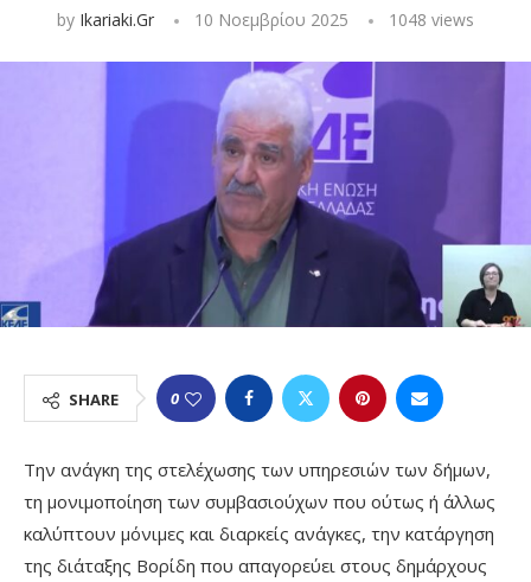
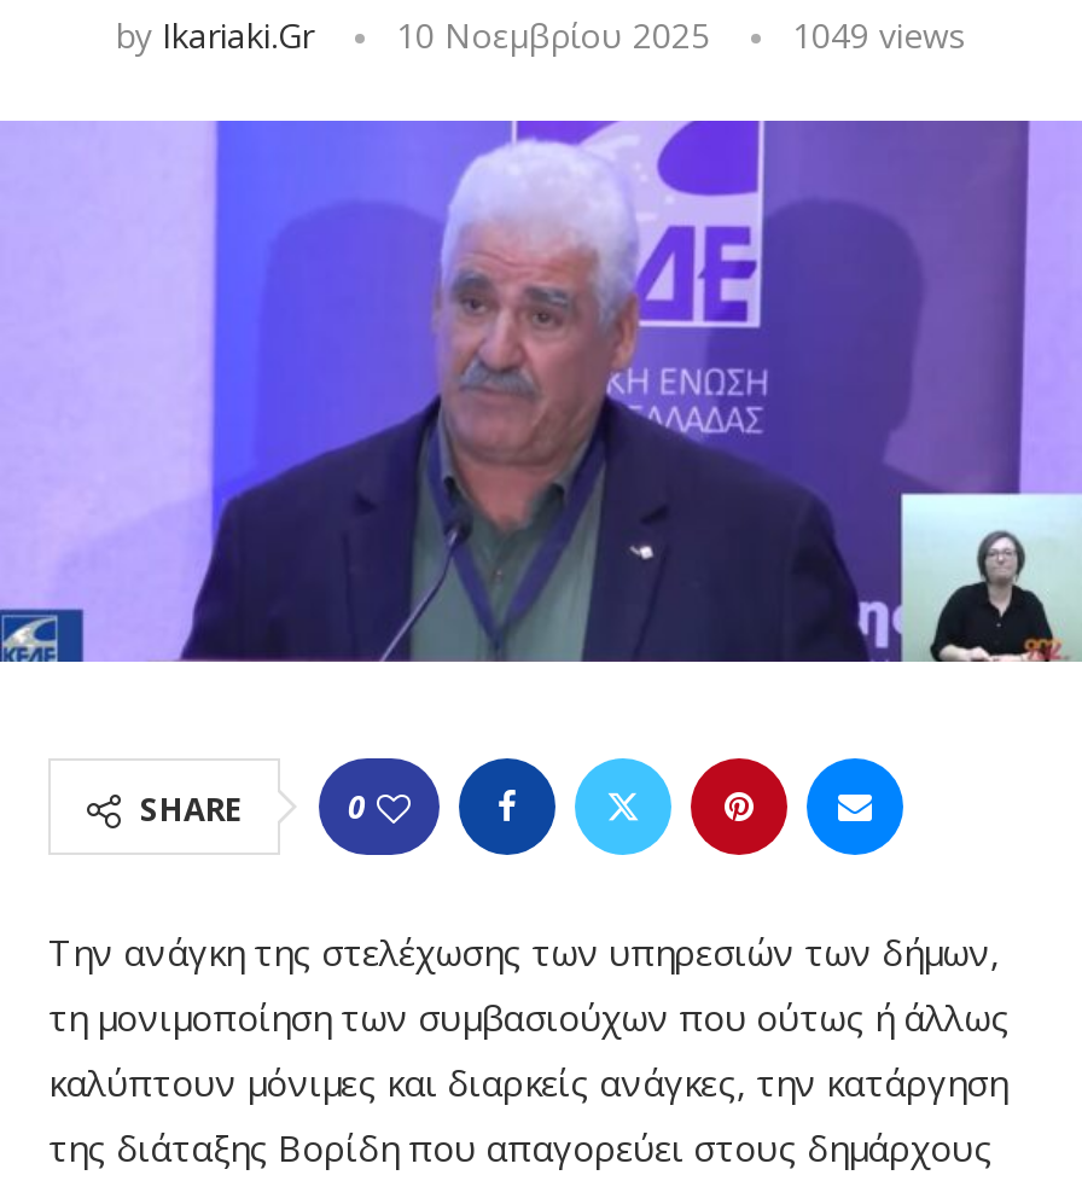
[57,8,474,31] by Ikariaki.gr 10 Νοεμβρίου 2025 1048 views -> [116,12,966,58] by Ikariaki.gr 10 Νοεμβρίου 2025 1049 views

